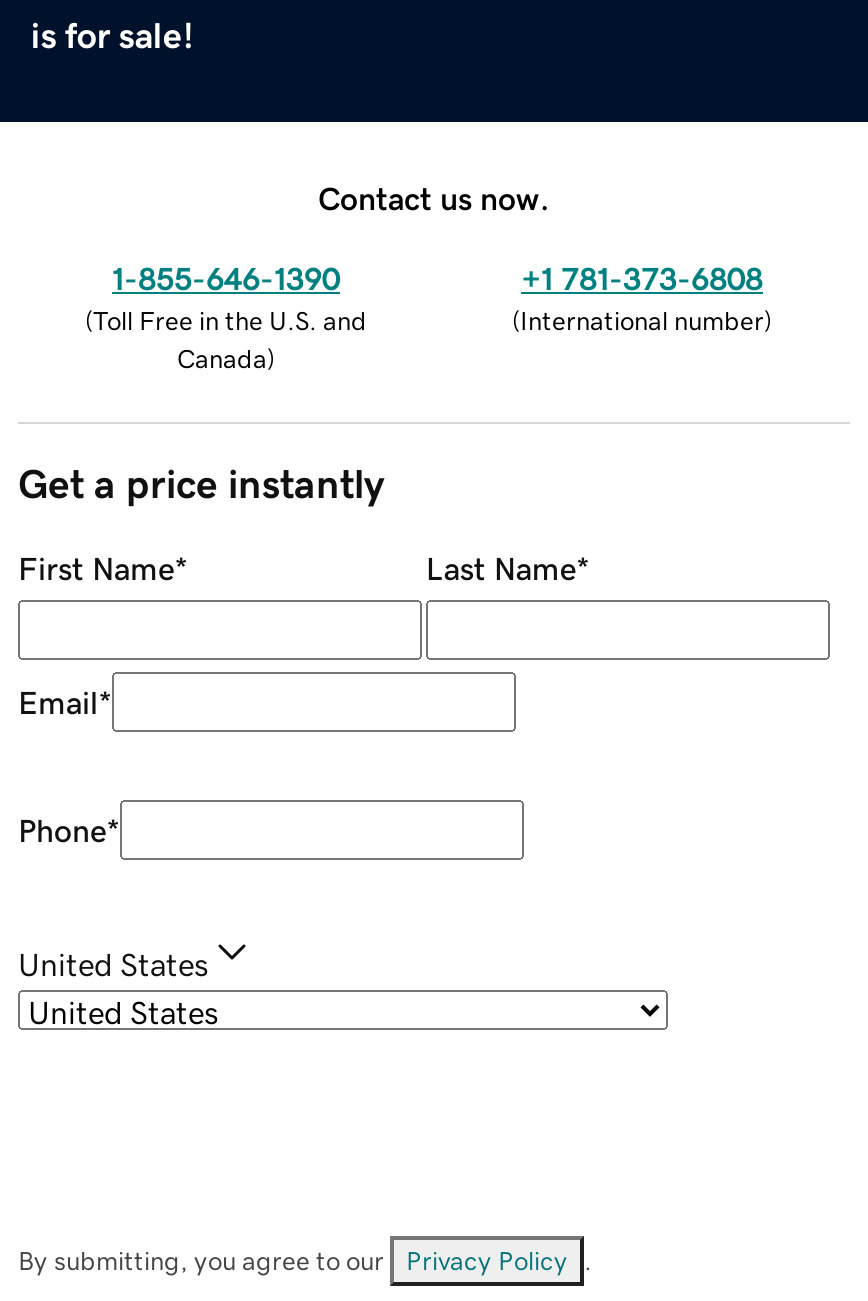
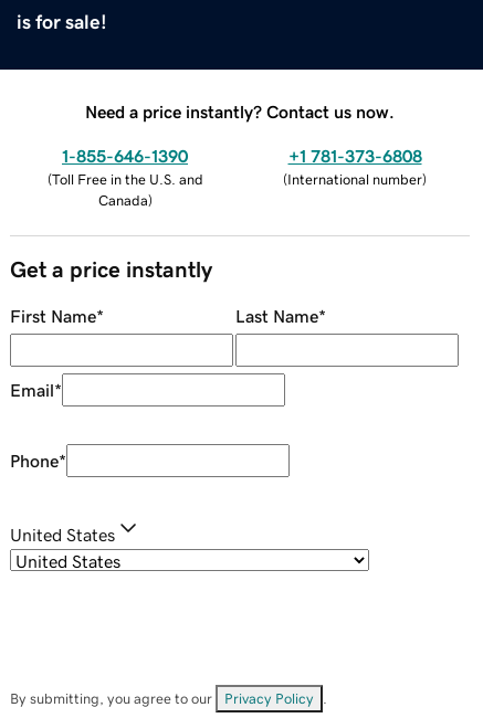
[318,181,550,213] Contact us now. -> [85,102,395,120] Need a price instantly? Contact us now.

